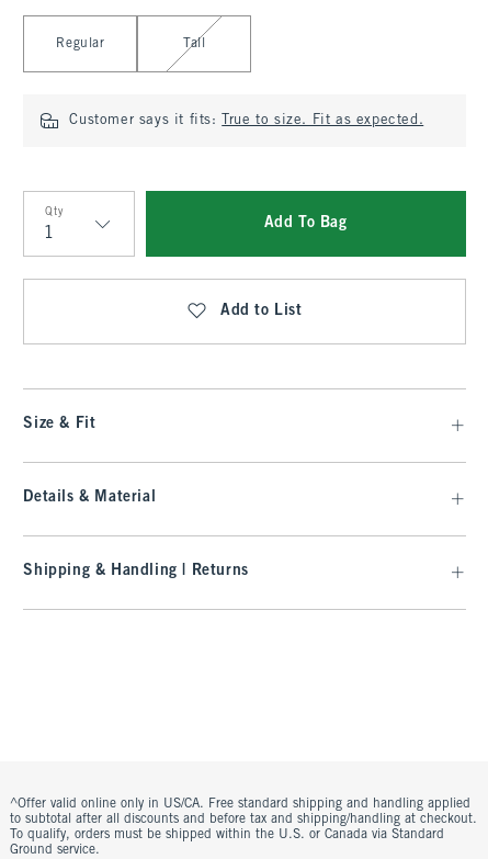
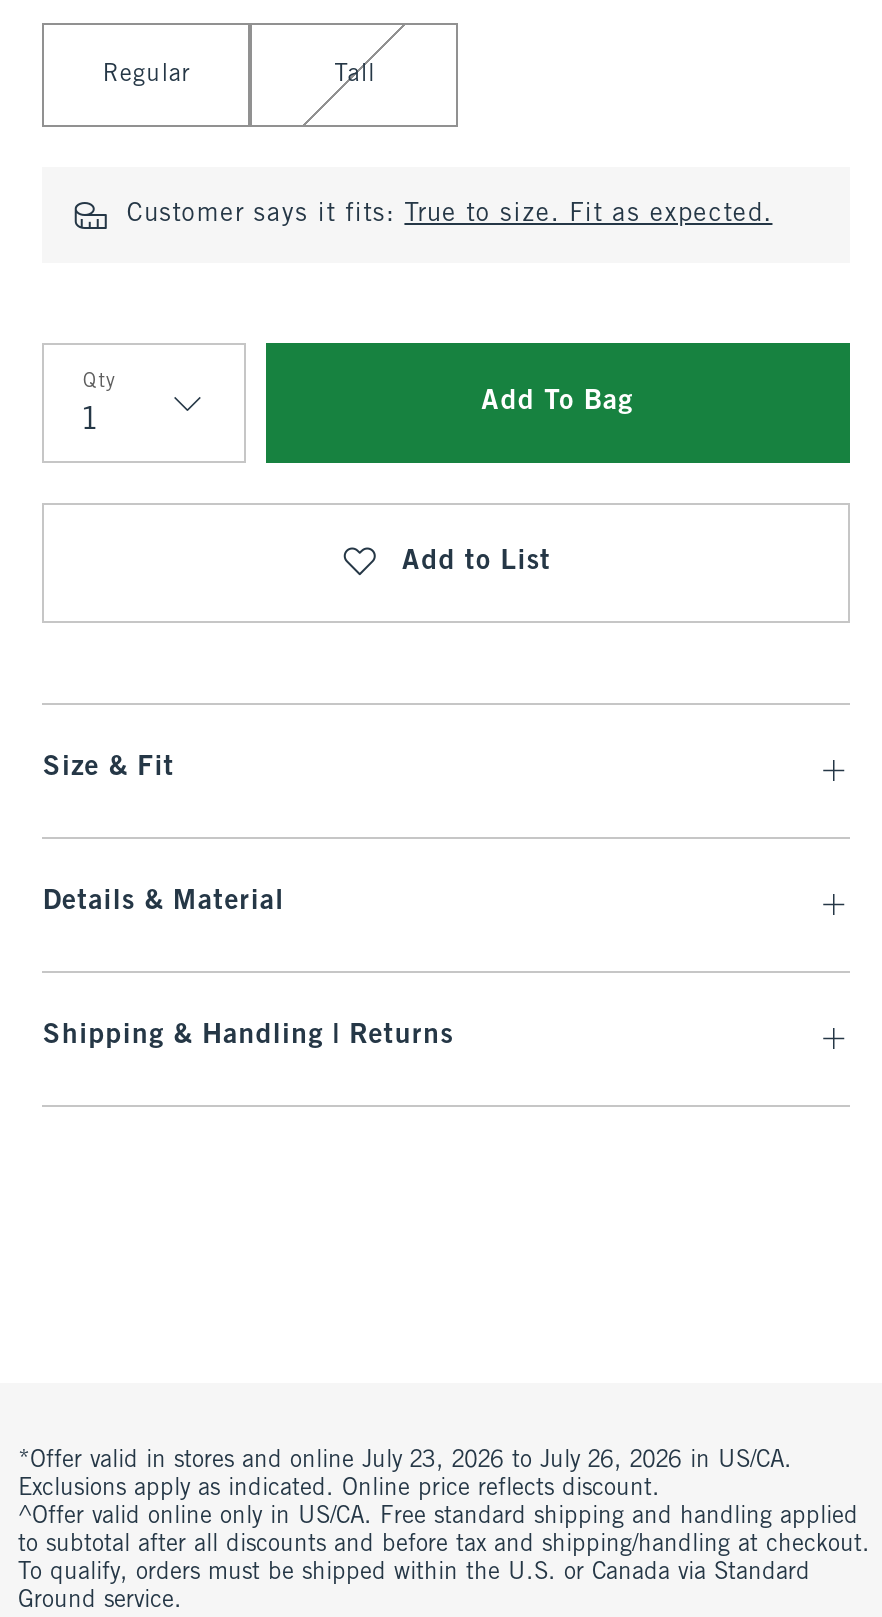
none -> [18,1449,792,1501] *Offer valid in stores and online July 23, 2026 to July 26, 2026 in US/CA. | Exclusions apply as indicated. Online price reflects discount.

